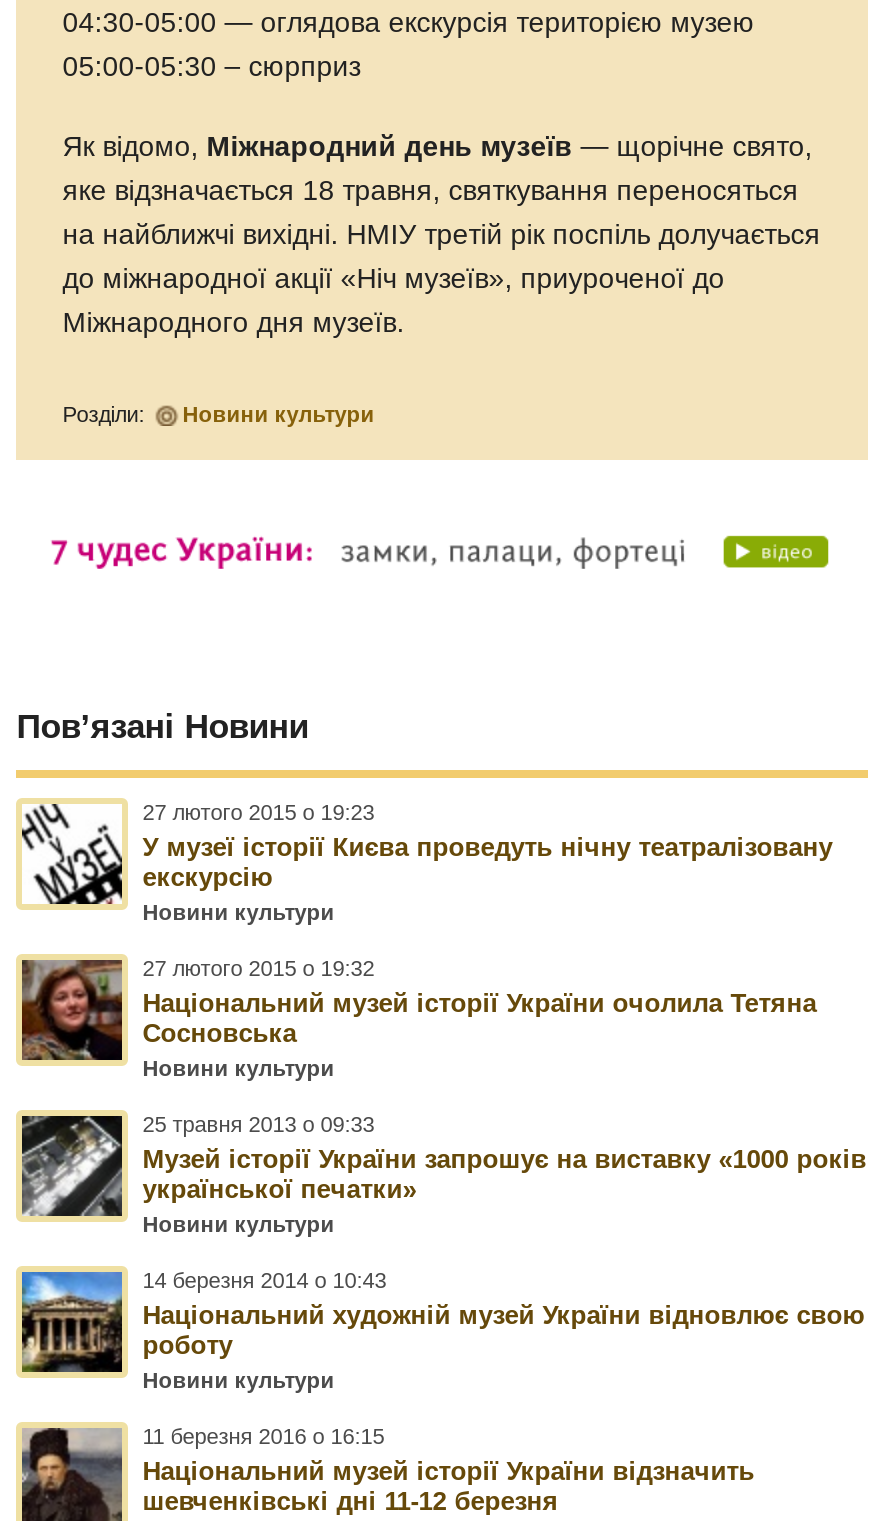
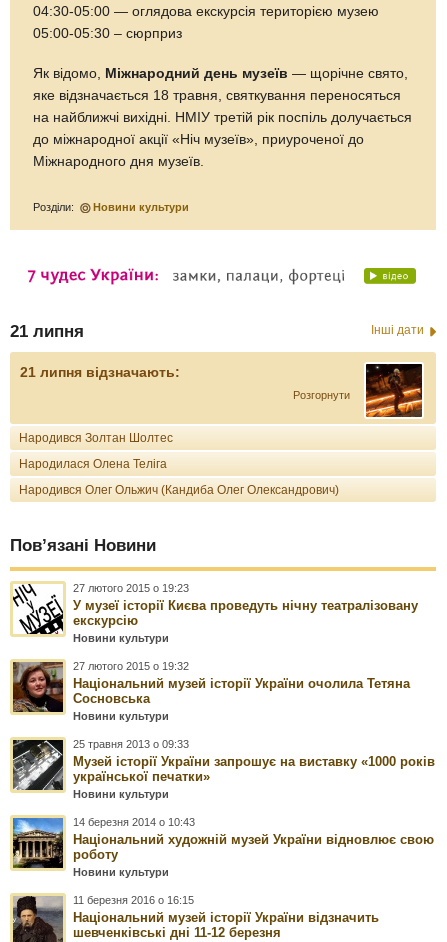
none -> [10,322,436,502] [image] | 21 липня | Інші дати | 21 липня відзначають: | Розгорнути | Народився Золтан Шолтес | Народилася Олена Теліга | Народився Олег Ольжич (Кандиба Олег Олександрович)

